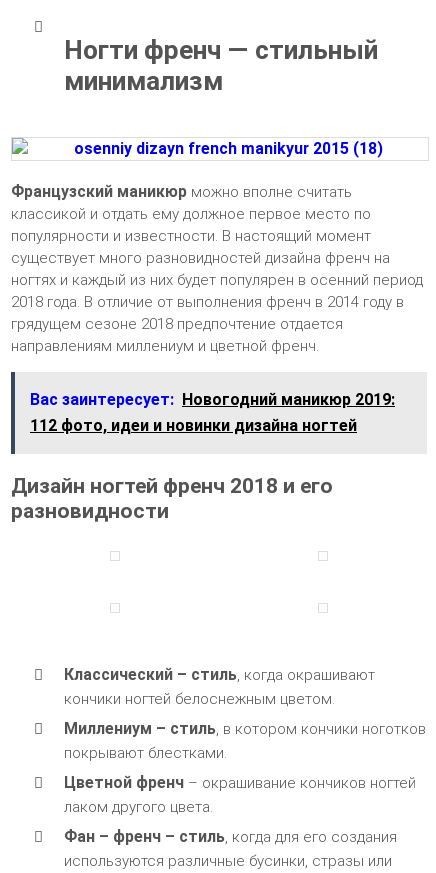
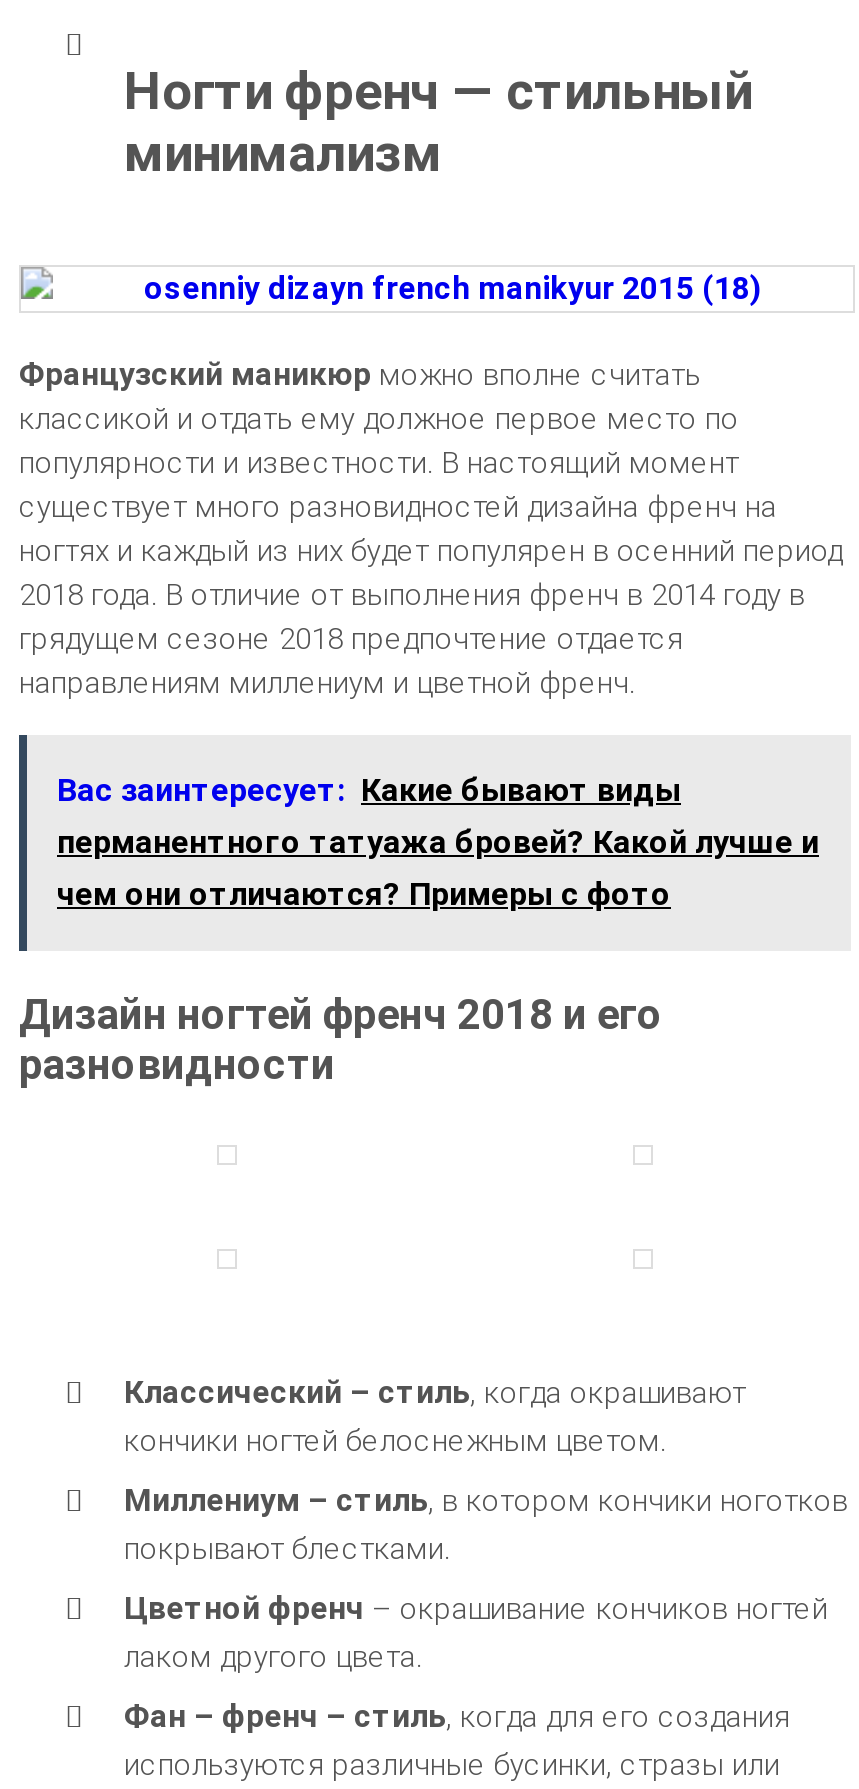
[30,390,395,435] Вас заинтересует: Новогодний маникюр 2019: | 112 фото, идеи и новинки дизайна ногтей -> [57,770,819,912] Вас заинтересует: Какие бывают виды | перманентного татуажа бровей? Какой лучше и | чем они отличаются? Примеры с фото

